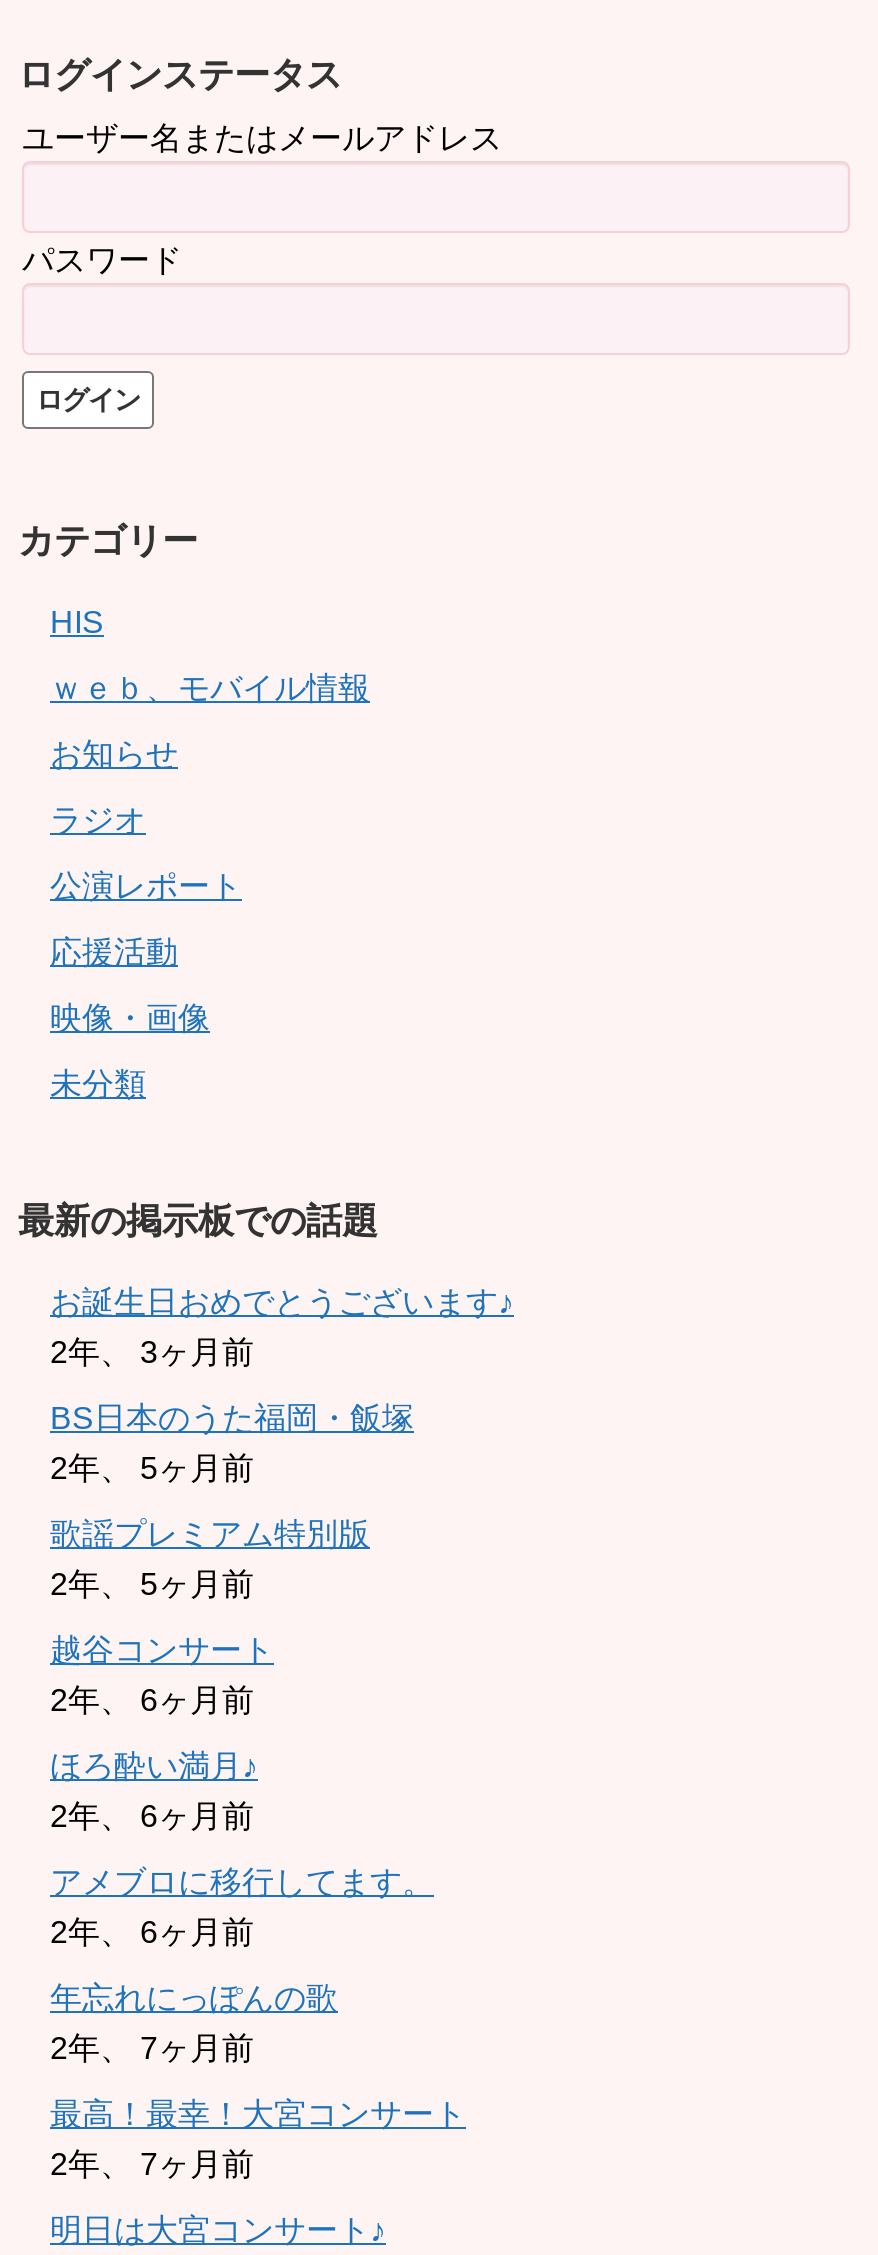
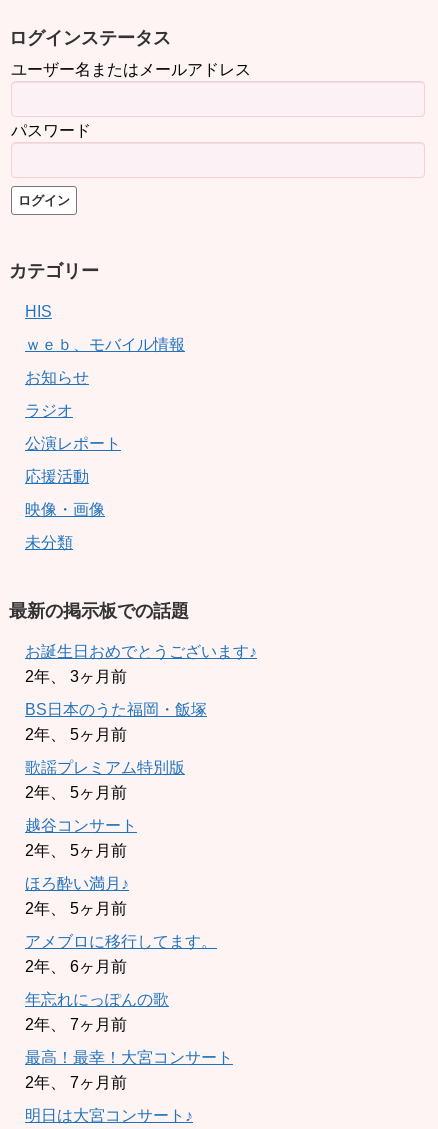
[50,1682,254,1716] 2年、 6ヶ月前 -> [25,842,127,859] 2年、 5ヶ月前
[50,1798,254,1832] 2年、 6ヶ月前 -> [25,900,127,917] 2年、 5ヶ月前

